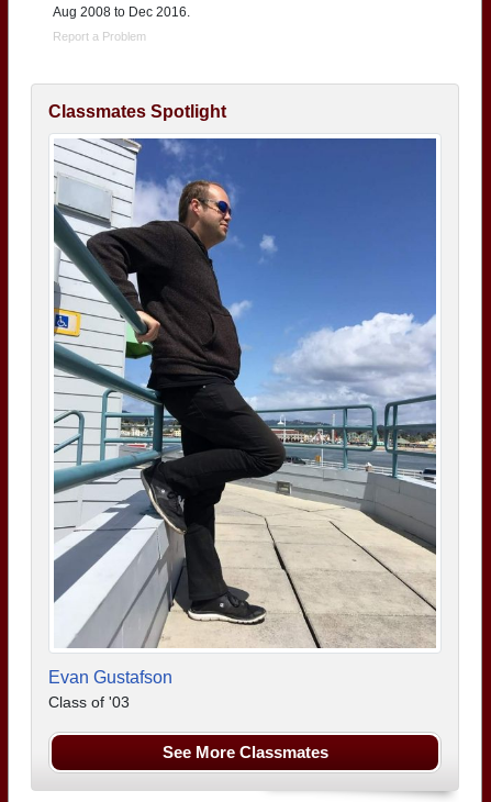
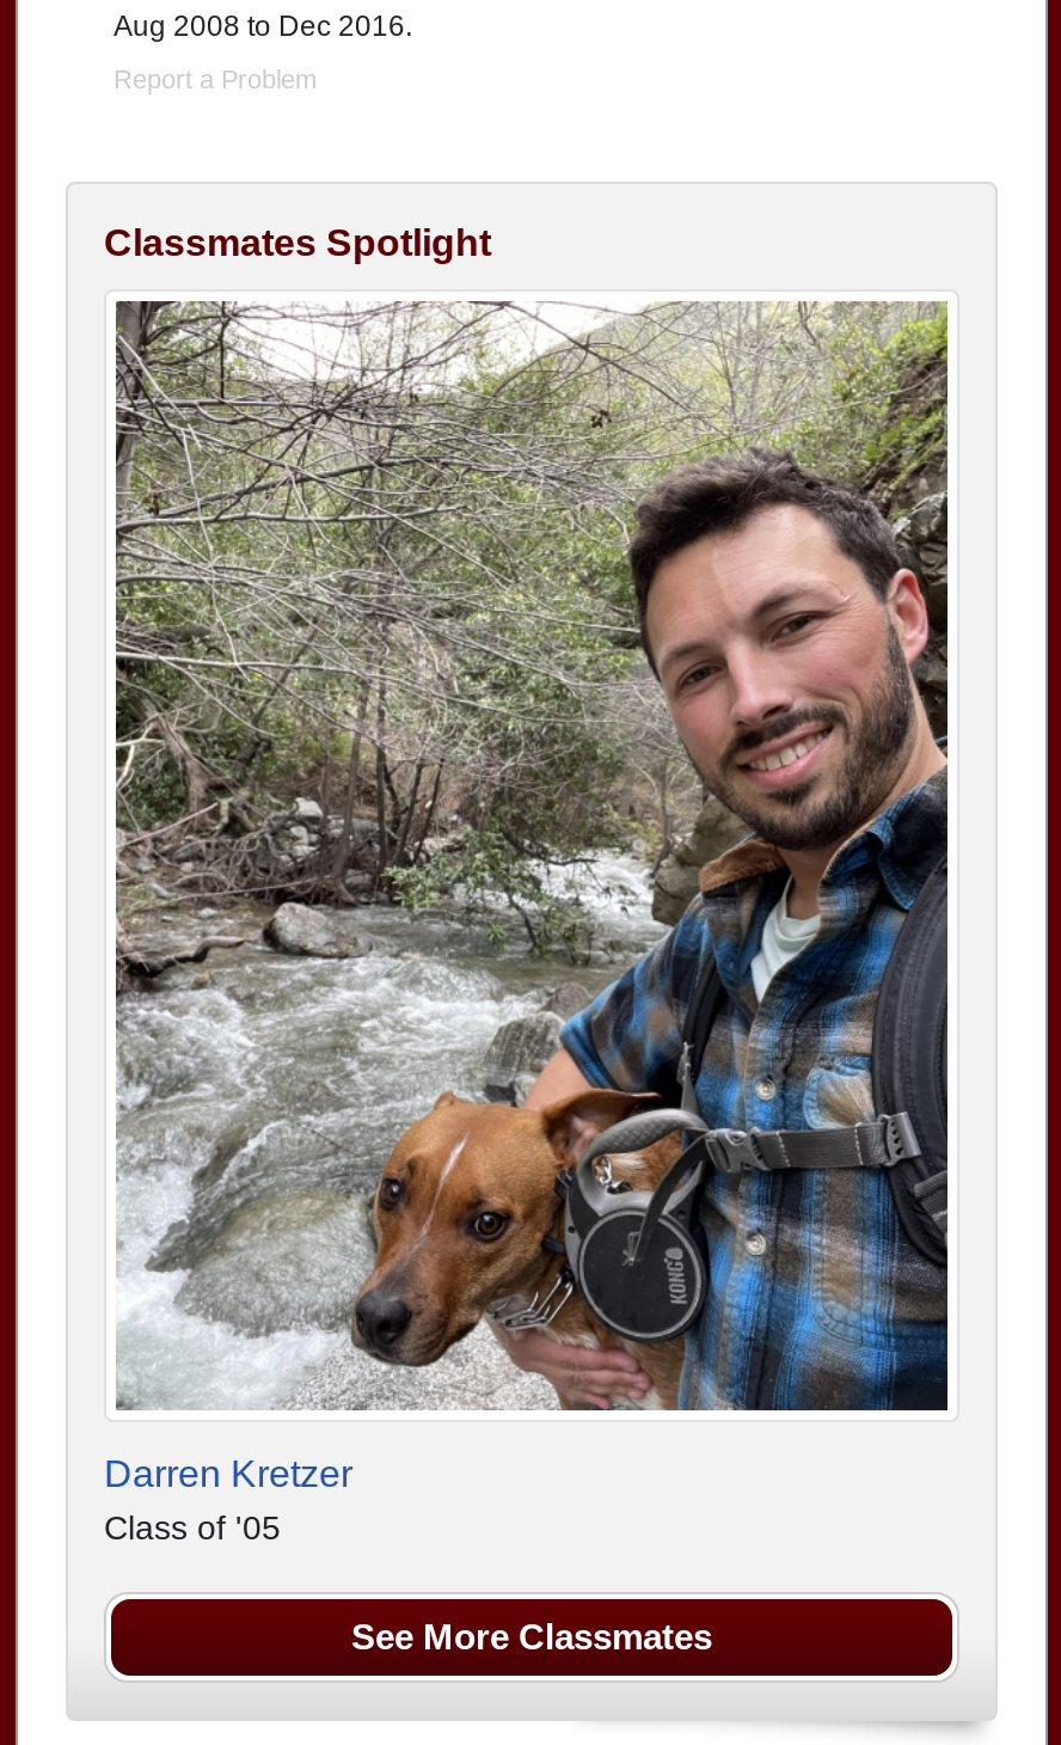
[48,137,437,711] [image] | Evan Gustafson | Class of '03 -> [104,299,950,1546] [image] | Darren Kretzer | Class of '05

